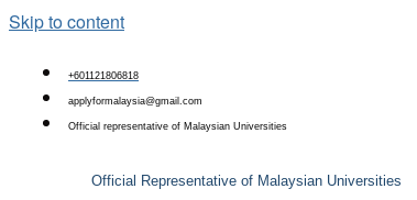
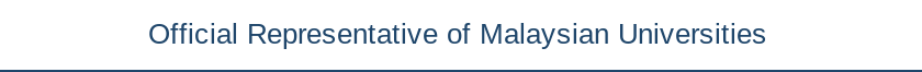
[9,9,287,132] Skip to content | +601121806818 | applyformalaysia@gmail.com | Official representative of Malaysian Universities -> none

